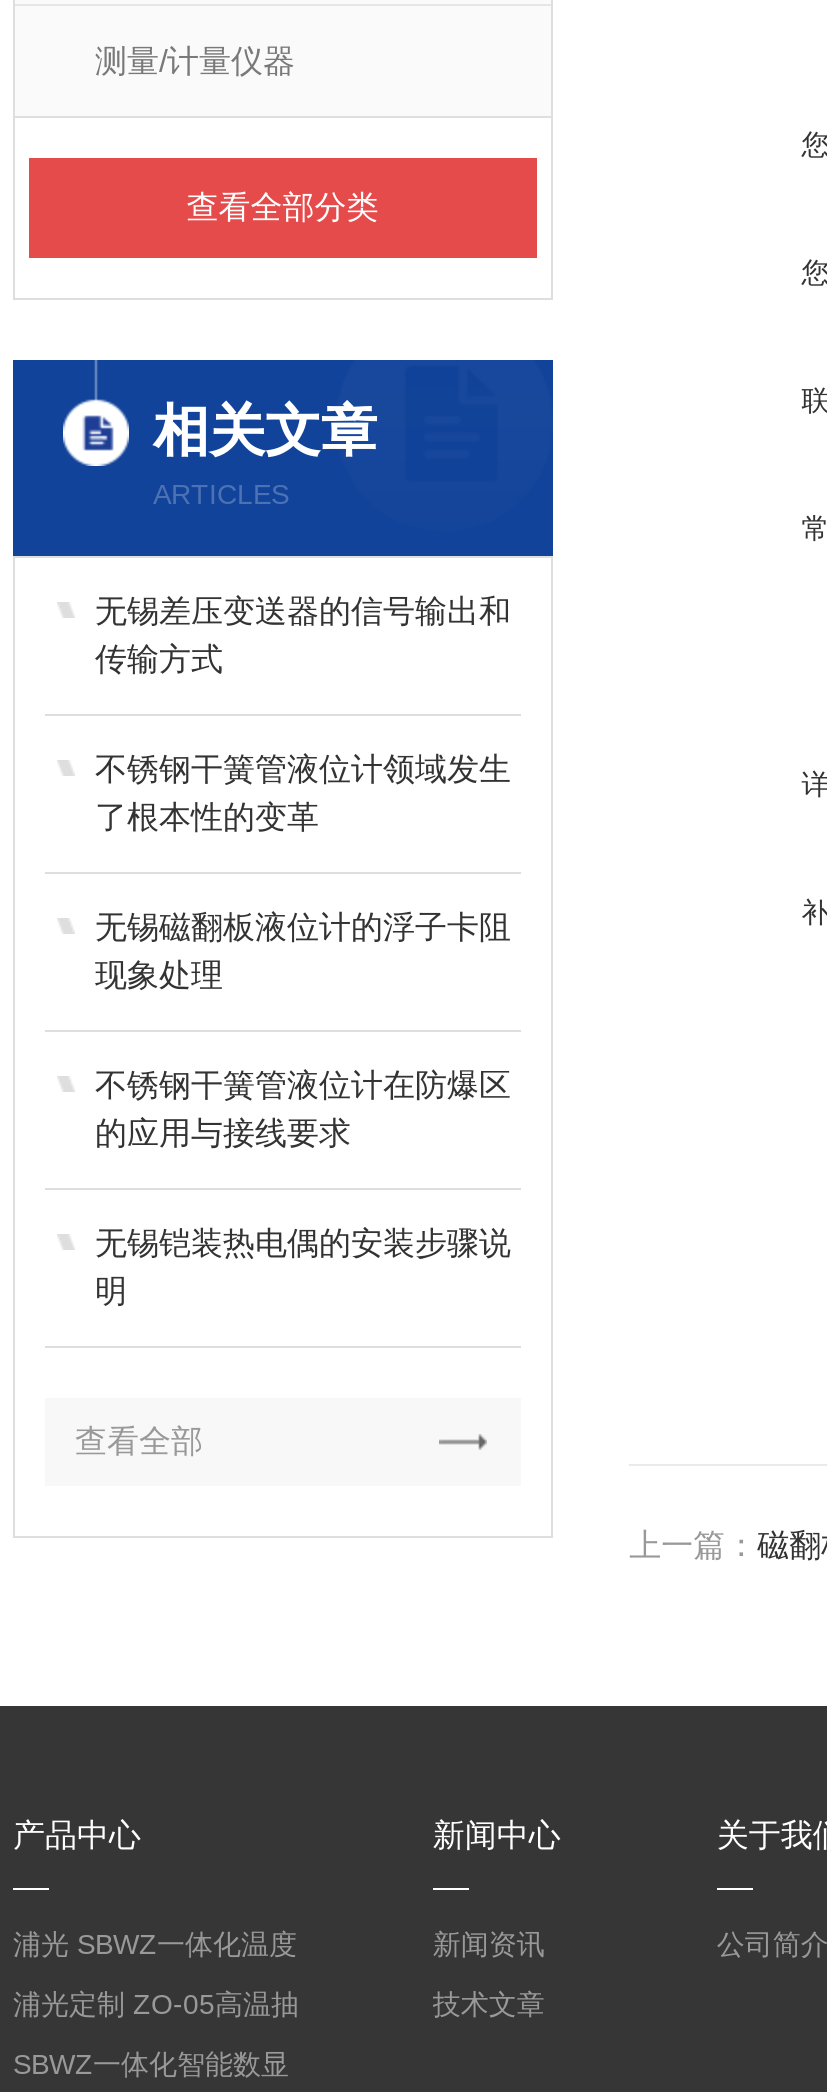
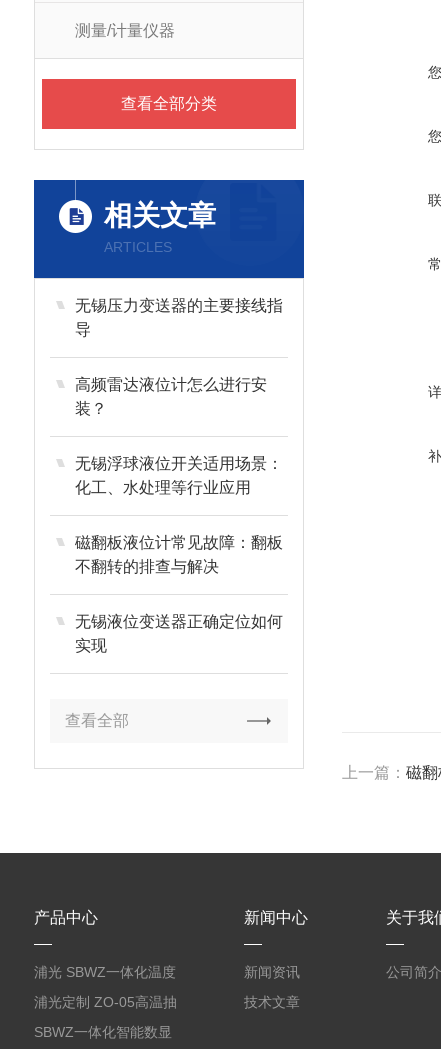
[95,594,511,676] 无锡差压变送器的信号输出和 | 传输方式 -> [75,297,283,338] 无锡压力变送器的主要接线指 | 导
[95,752,511,834] 不锈钢干簧管液位计领域发生 | 了根本性的变革 -> [75,376,267,417] 高频雷达液位计怎么进行安 | 装？
[95,910,511,992] 无锡磁翻板液位计的浮子卡阻 | 现象处理 -> [75,455,283,496] 无锡浮球液位开关适用场景： | 化工、水处理等行业应用
[95,1068,511,1150] 不锈钢干簧管液位计在防爆区 | 的应用与接线要求 -> [75,534,283,575] 磁翻板液位计常见故障：翻板 | 不翻转的排查与解决
[95,1226,511,1308] 无锡铠装热电偶的安装步骤说 | 明 -> [75,613,283,654] 无锡液位变送器正确定位如何 | 实现

